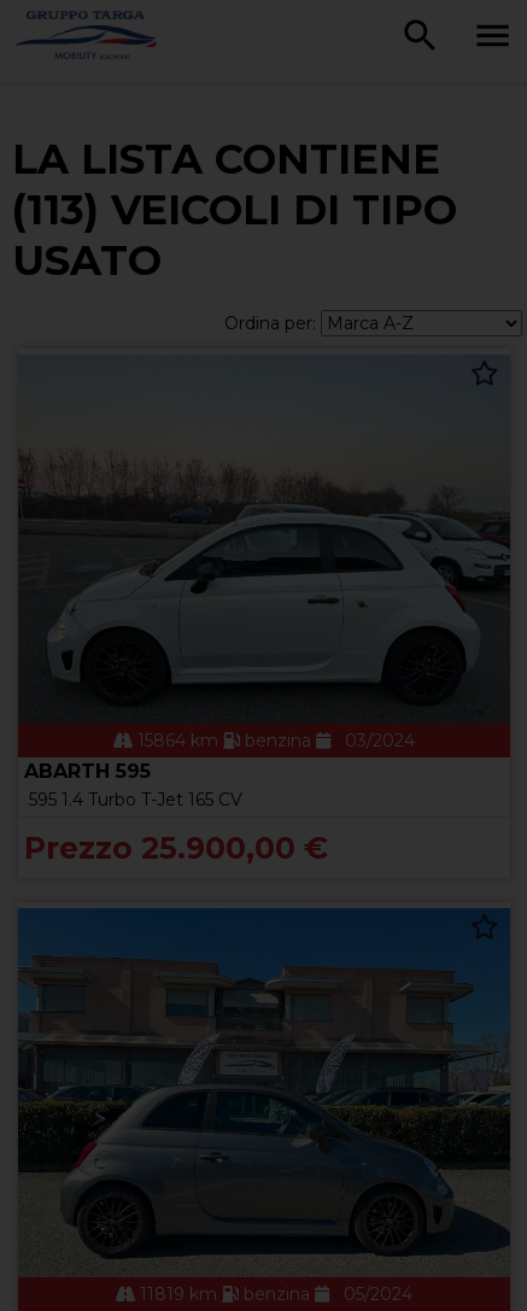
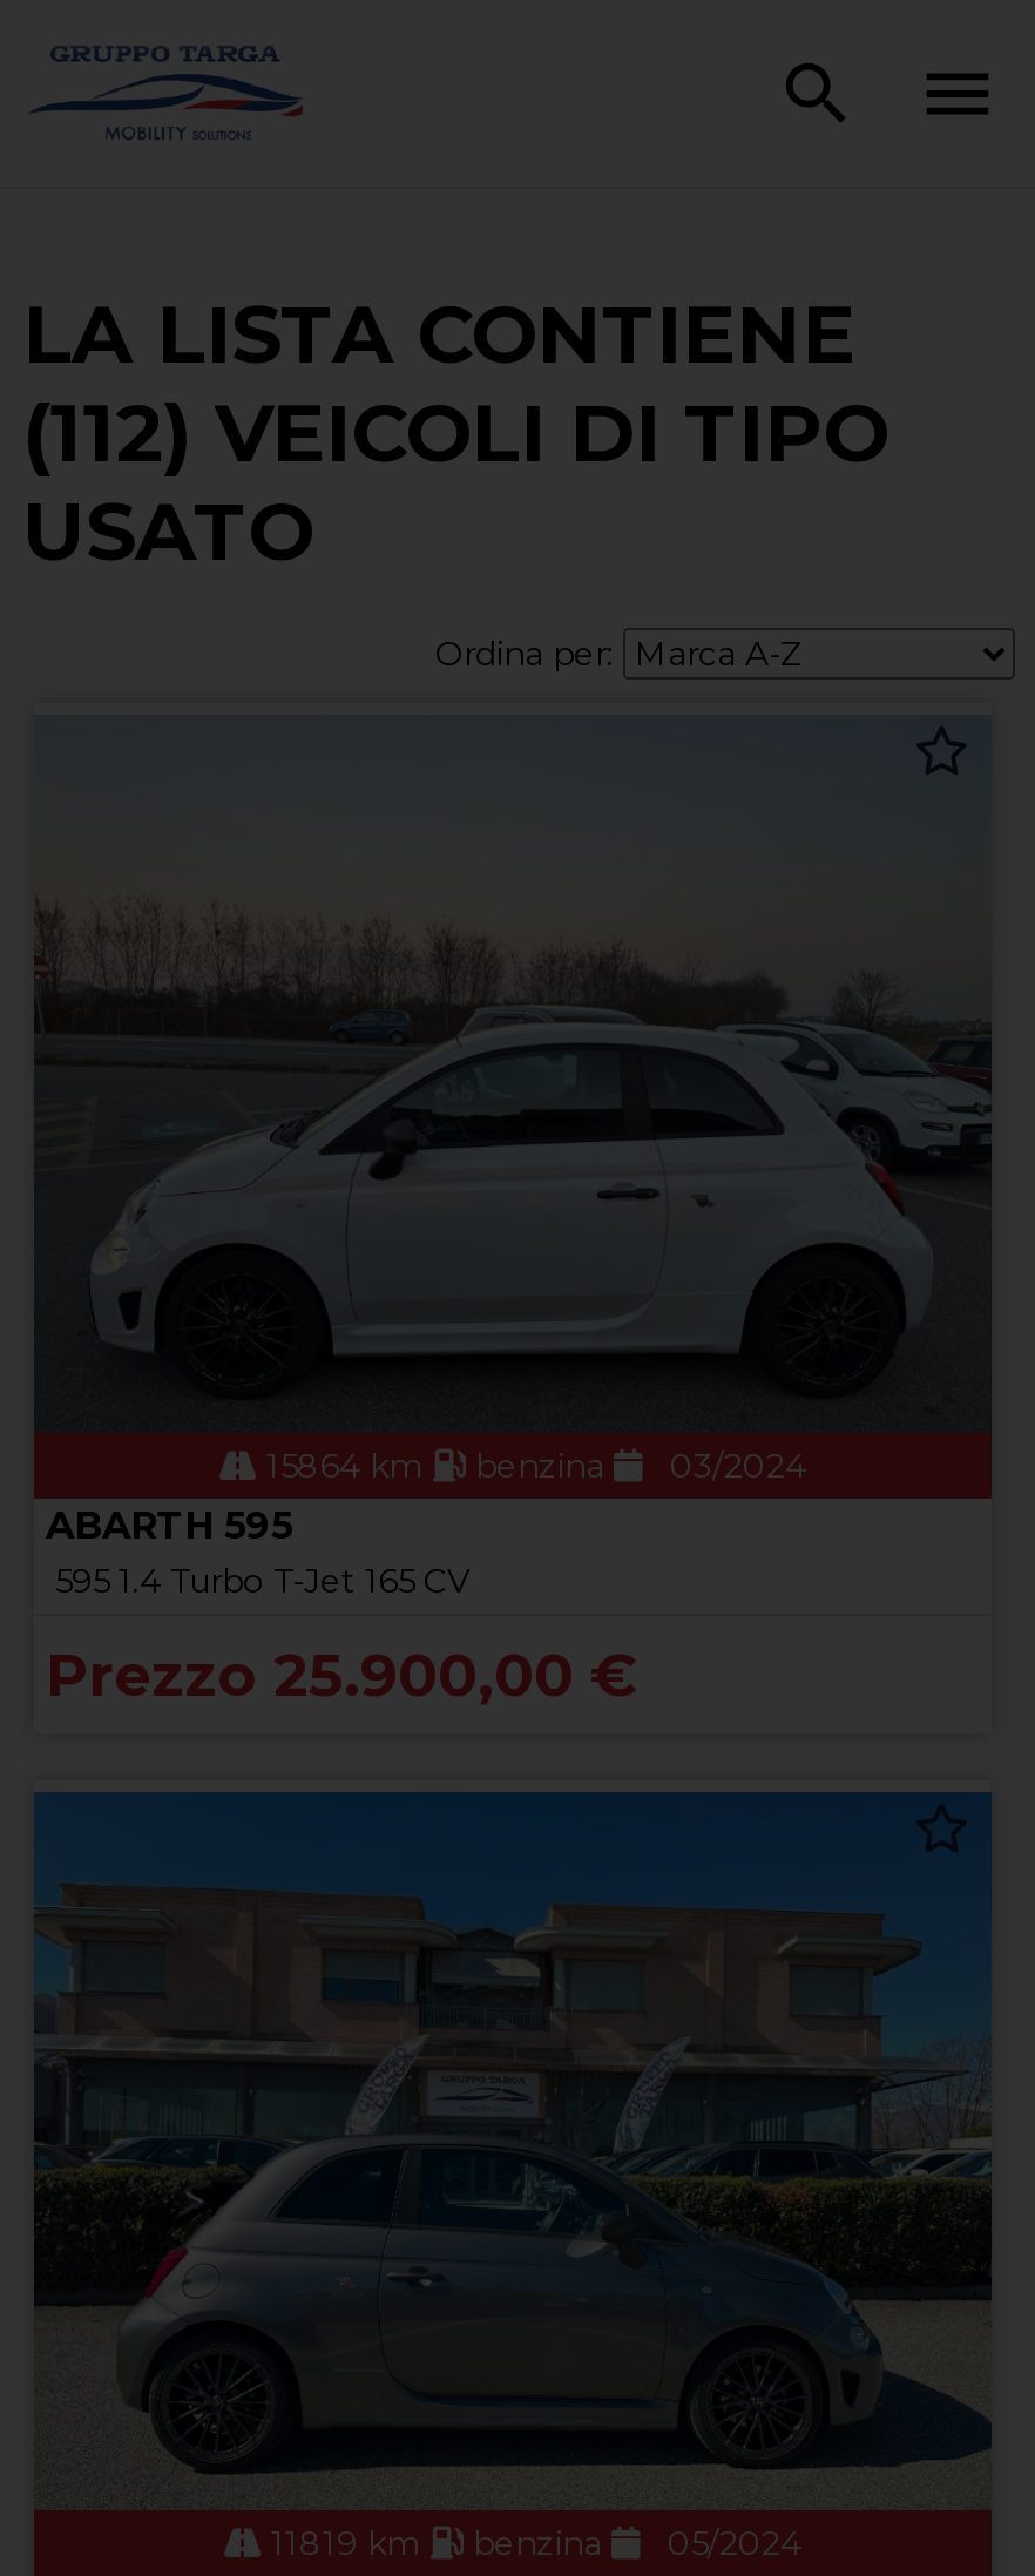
[12,185,457,236] (113) VEICOLI DI TIPO -> [22,385,888,484] (112) VEICOLI DI TIPO

